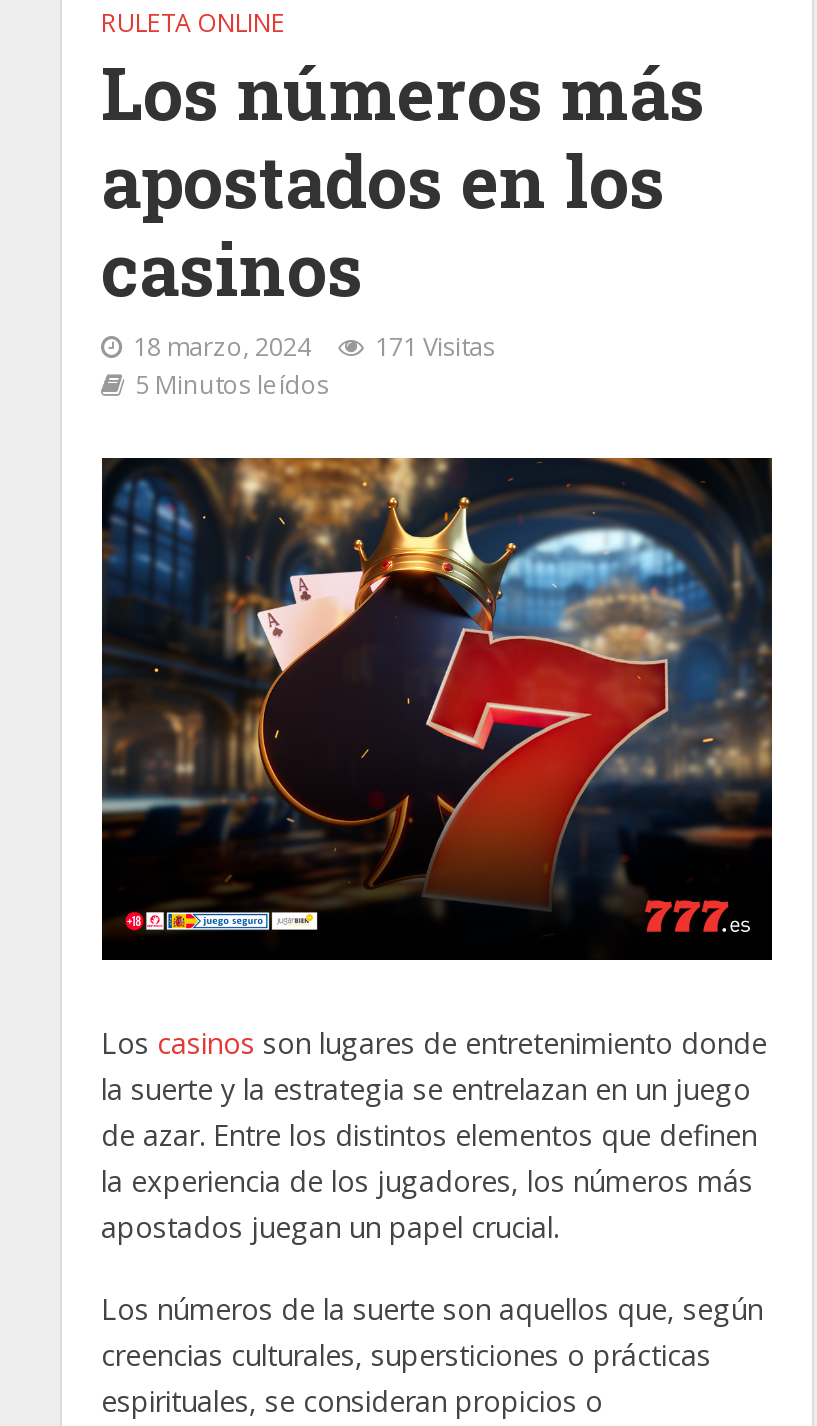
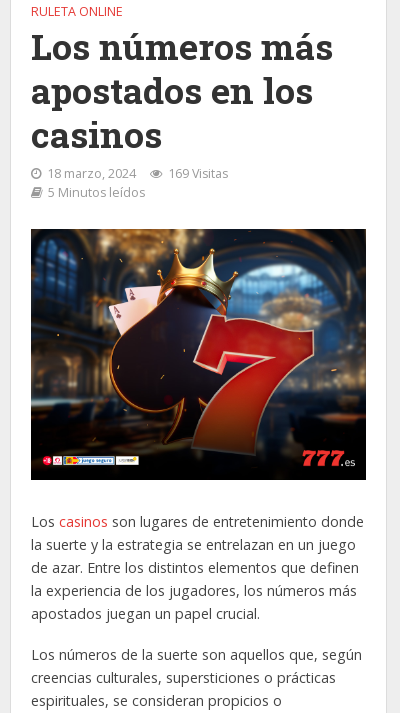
[133,330,495,364] 18 marzo, 2024 171 Visitas -> [46,165,227,182] 18 marzo, 2024 169 Visitas

